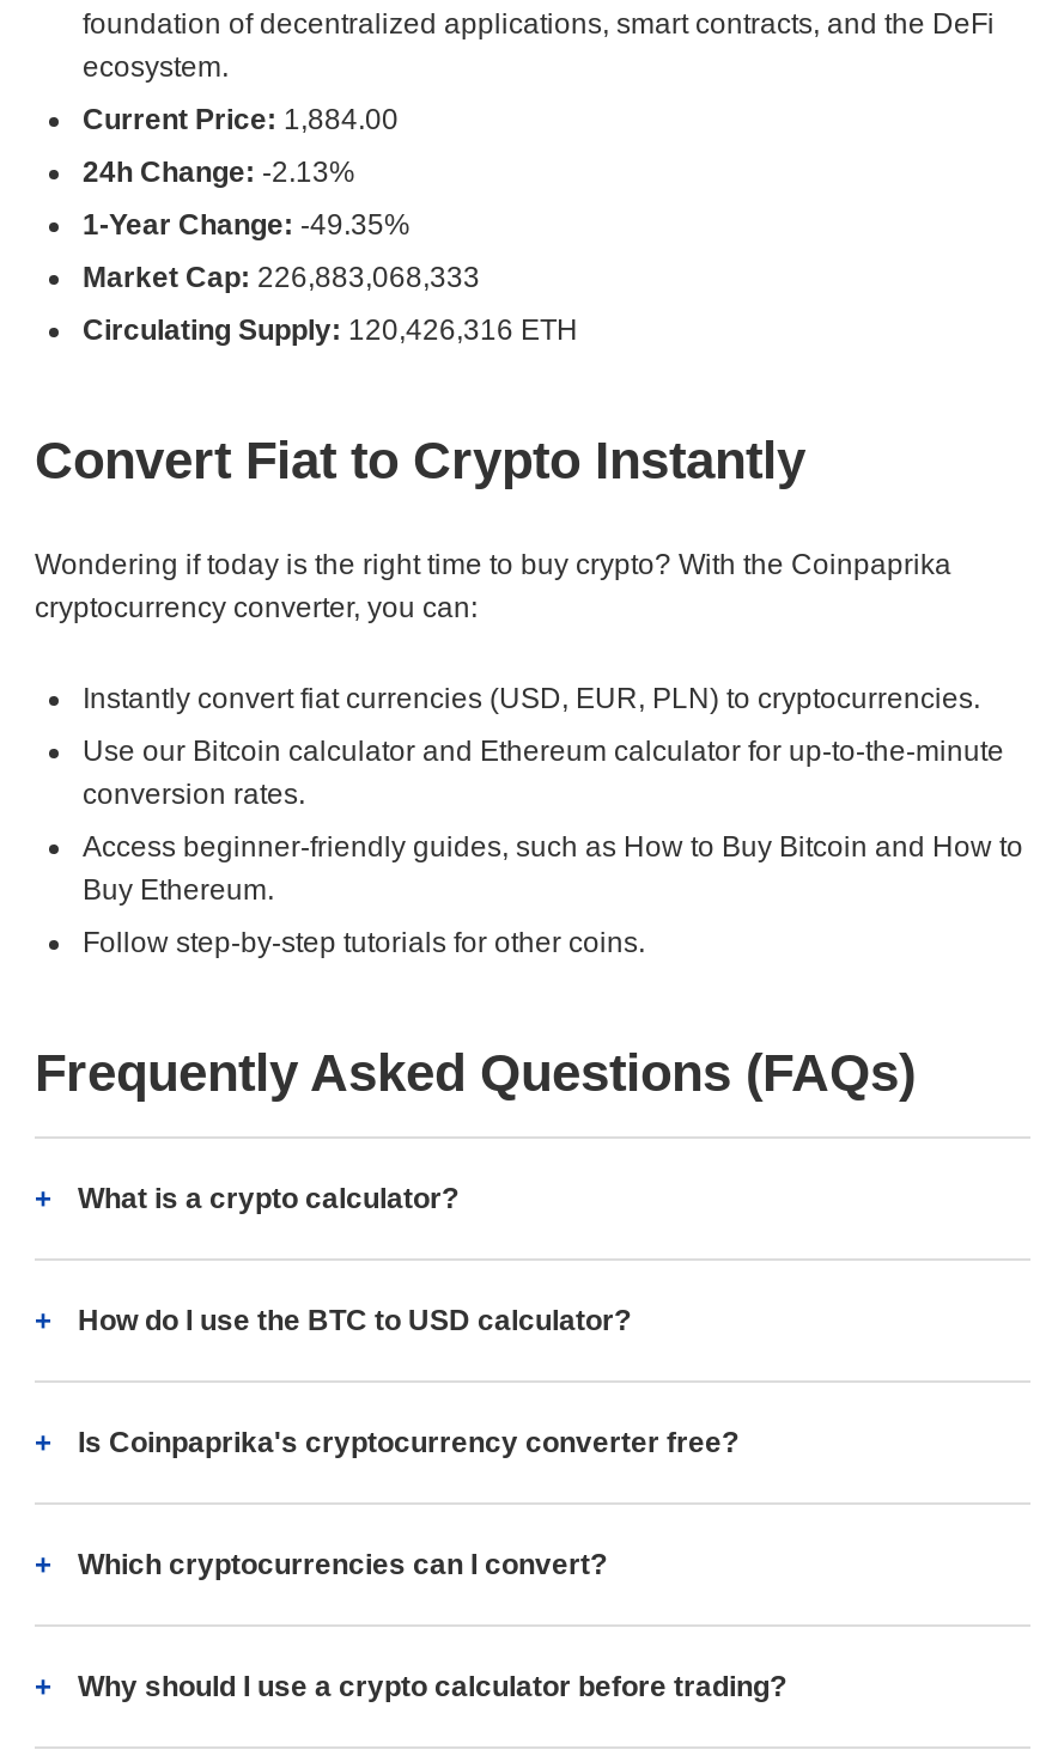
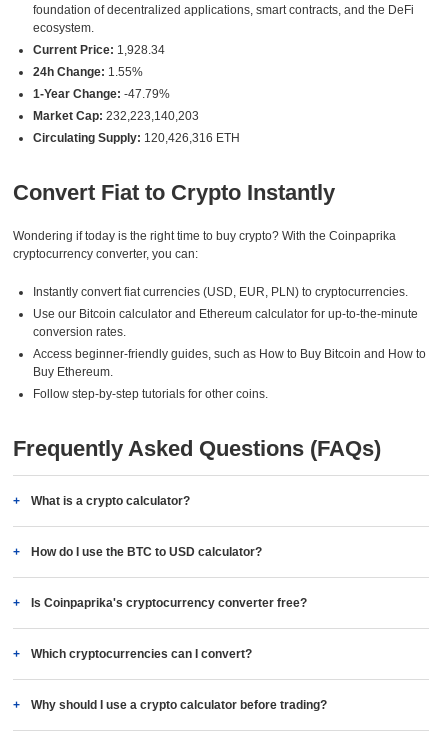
[83,103,399,136] Current Price: 1,884.00 -> [33,43,165,57] Current Price: 1,928.34
[83,156,355,189] 24h Change: -2.13% -> [33,65,143,79] 24h Change: 1.55%
[83,208,411,242] 1-Year Change: -49.35% -> [33,87,170,101] 1-Year Change: -47.79%
[83,261,480,294] Market Cap: 226,883,068,333 -> [33,109,199,123] Market Cap: 232,223,140,203

